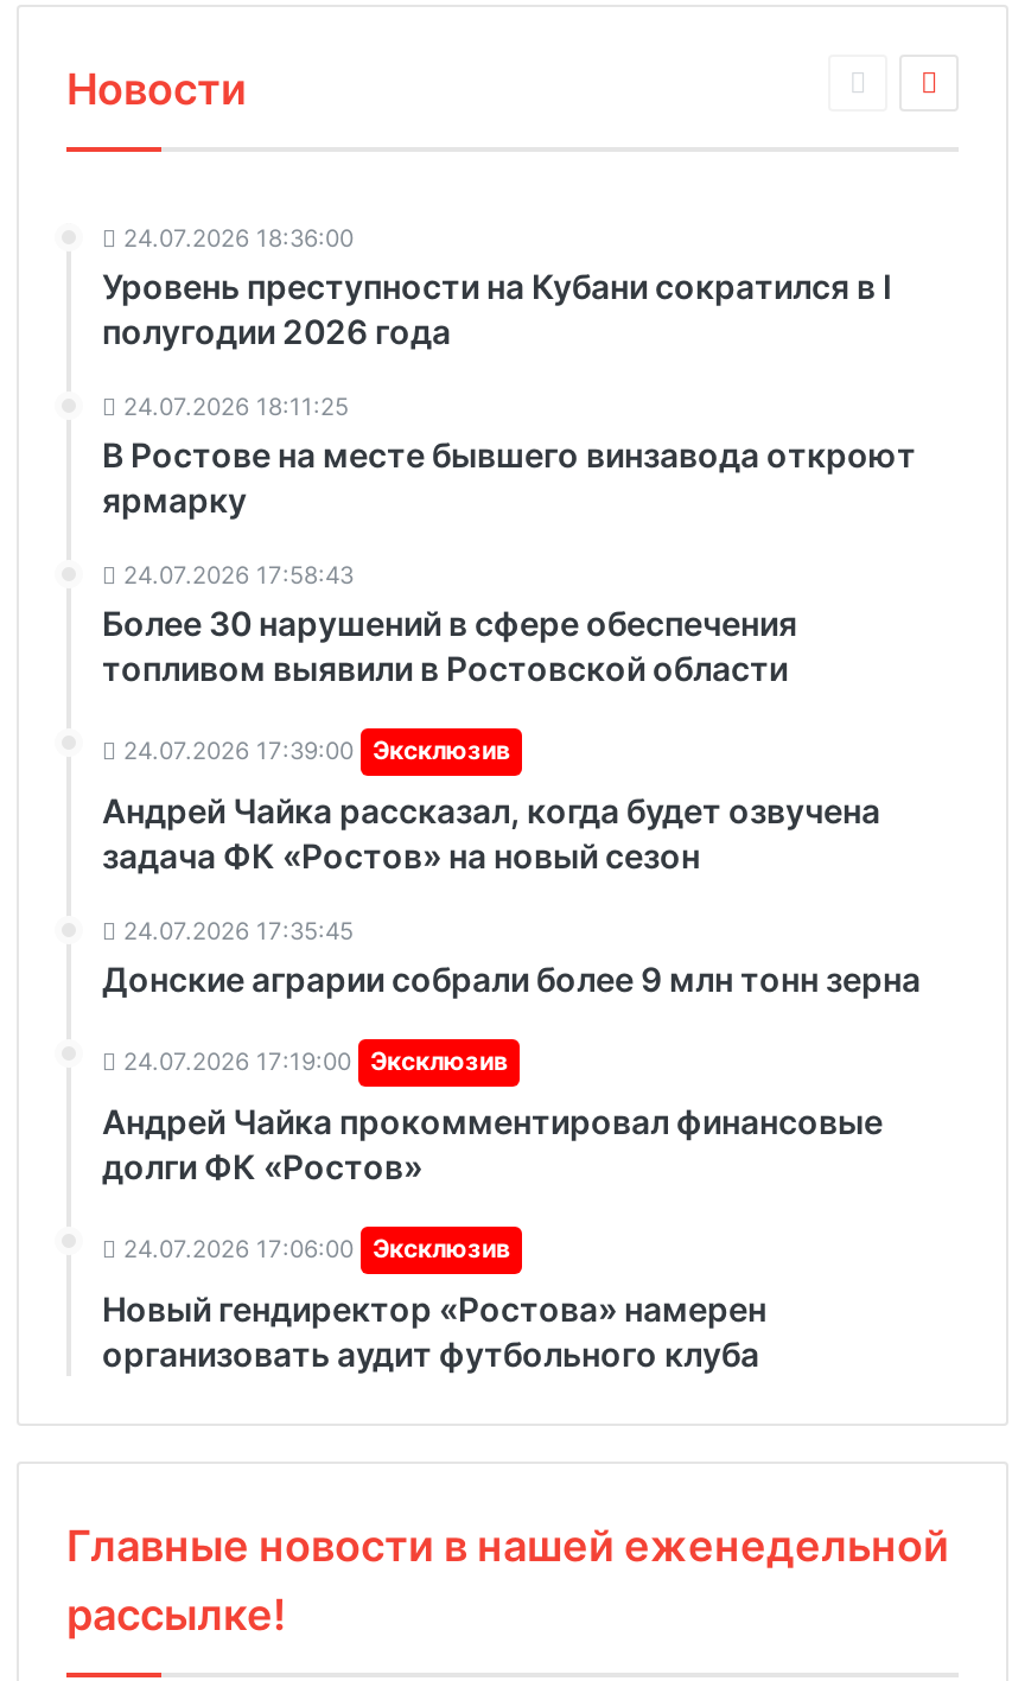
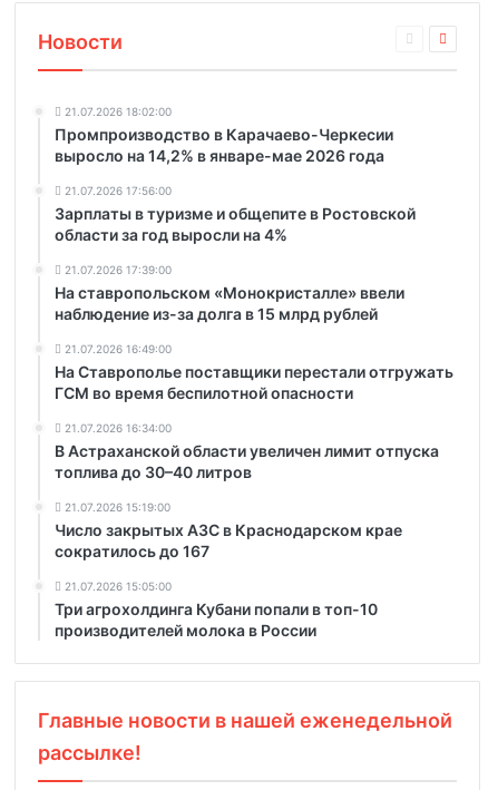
[102,222,921,1373] 24.07.2026 18:36:00 | Уровень преступности на Кубани сократился в I | полугодии 2026 года | 24.07.2026 18:11:25 | В Ростове на месте бывшего винзавода откроют | ярмарку | 24.07.2026 17:58:43 | Более 30 нарушений в сфере обеспечения | топливом выявили в Ростовской области | 24.07.2026 17:39:00 | Эксклюзив | Андрей Чайка рассказал, когда будет озвучена | задача ФК «Ростов» на новый сезон | 24.07.2026 17:35:45 | Донские аграрии собрали более 9 млн тонн зерна | 24.07.2026 17:19:00 | Эксклюзив | Андрей Чайка прокомментировал финансовые | долги ФК «Ростов» | 24.07.2026 17:06:00 | Эксклюзив | Новый гендиректор «Ростова» намерен | организовать аудит футбольного клуба -> [55,104,453,639] 21.07.2026 18:02:00 | Промпроизводство в Карачаево-Черкесии | выросло на 14,2% в январе-мае 2026 года | 21.07.2026 17:56:00 | Зарплаты в туризме и общепите в Ростовской | области за год выросли на 4% | 21.07.2026 17:39:00 | На ставропольском «Монокристалле» ввели | наблюдение из-за долга в 15 млрд рублей | 21.07.2026 16:49:00 | На Ставрополье поставщики перестали отгружать | ГСМ во время беспилотной опасности | 21.07.2026 16:34:00 | В Астраханской области увеличен лимит отпуска | топлива до 30–40 литров | 21.07.2026 15:19:00 | Число закрытых АЗС в Краснодарском крае | сократилось до 167 | 21.07.2026 15:05:00 | Три агрохолдинга Кубани попали в топ-10 | производителей молока в России

